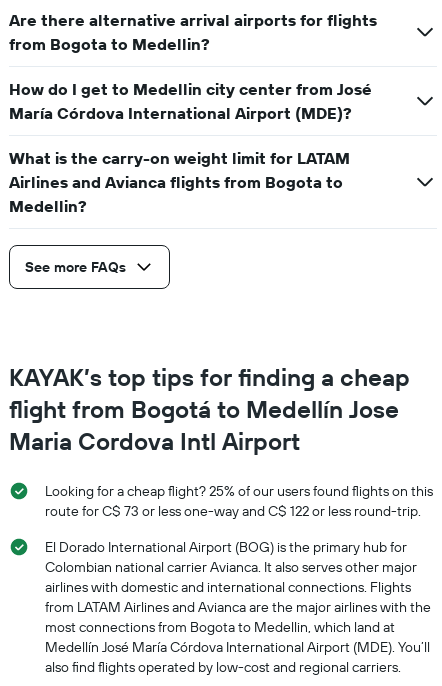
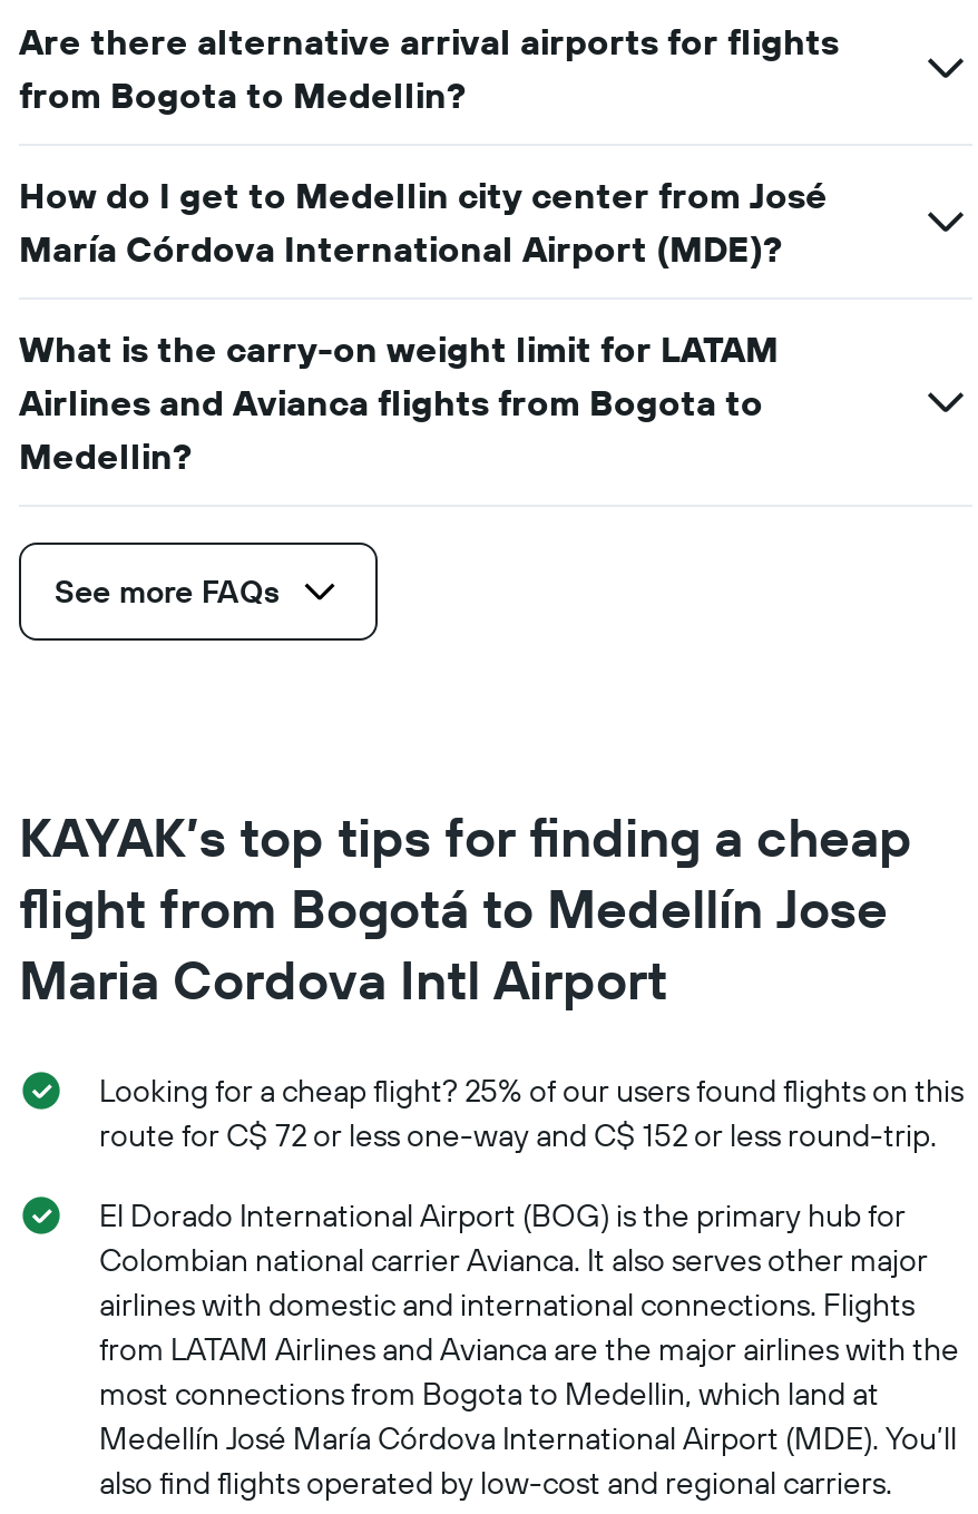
[45,502,421,520] route for C$ 73 or less one-way and C$ 122 or less round-trip. -> [99,1115,937,1155] route for C$ 72 or less one-way and C$ 152 or less round-trip.

